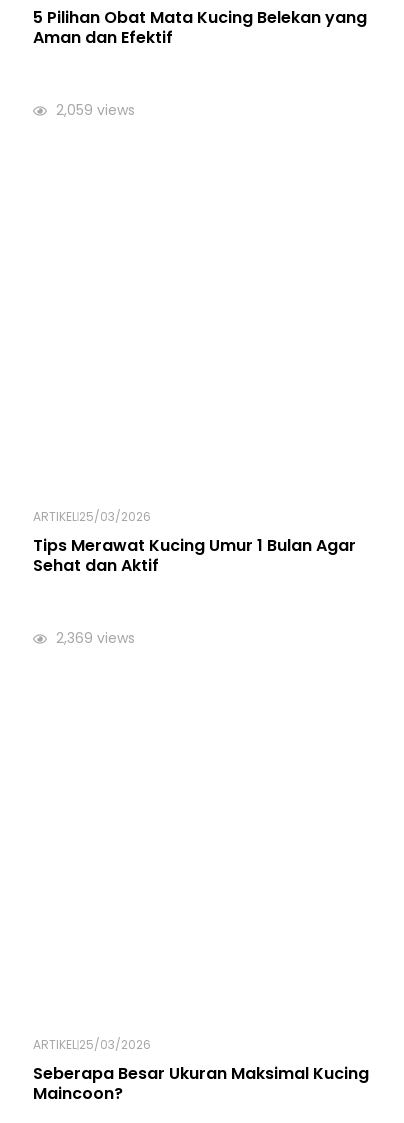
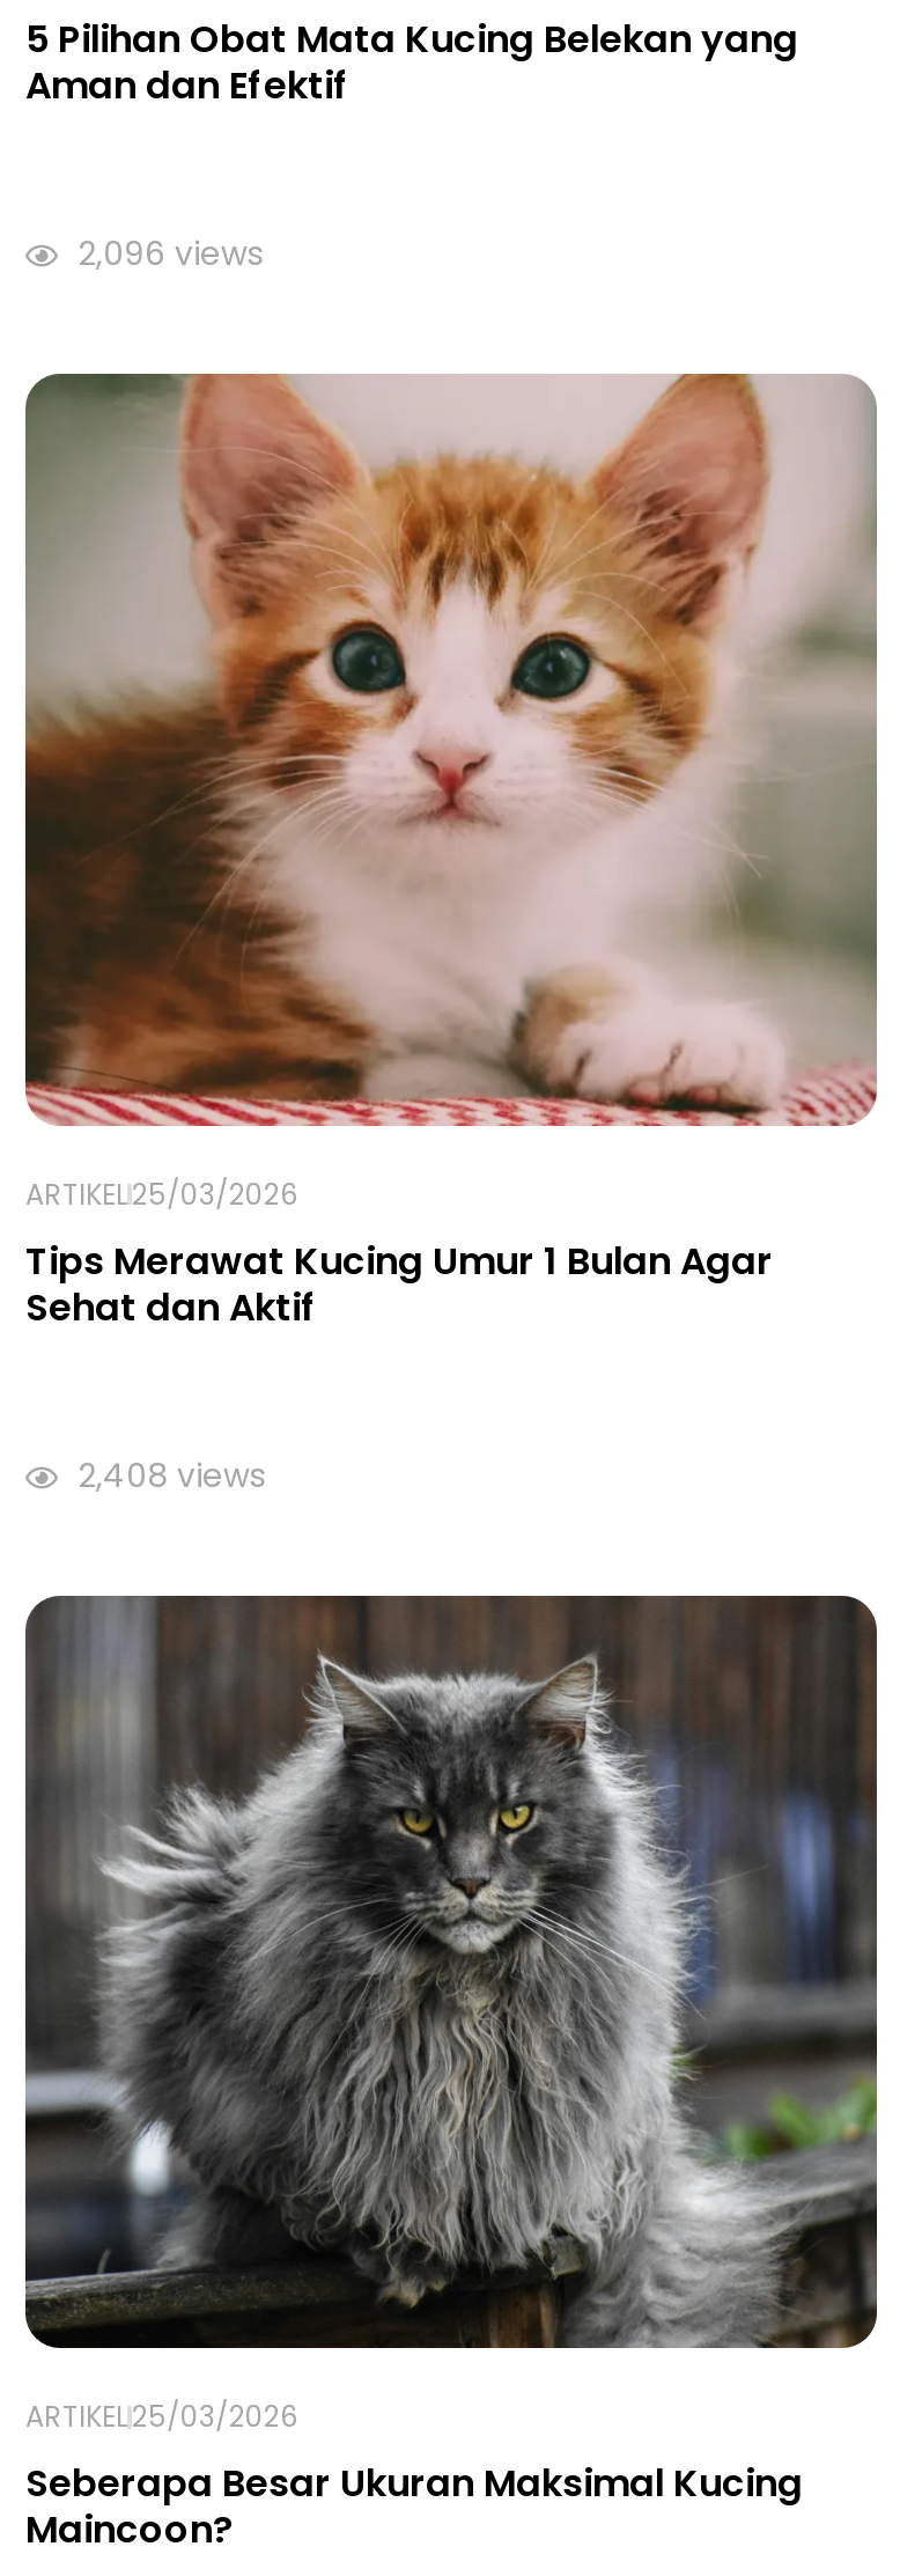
none -> [23,371,879,1128] [image]
[55,100,134,120] 2,059 views -> [78,231,263,277] 2,096 views
none -> [23,1594,879,2350] [image]
[55,628,134,648] 2,369 views -> [78,1453,265,1499] 2,408 views

